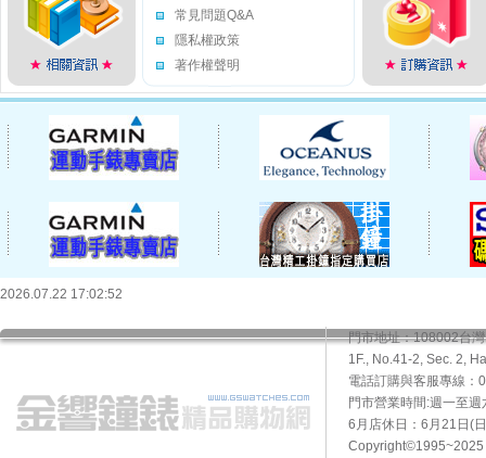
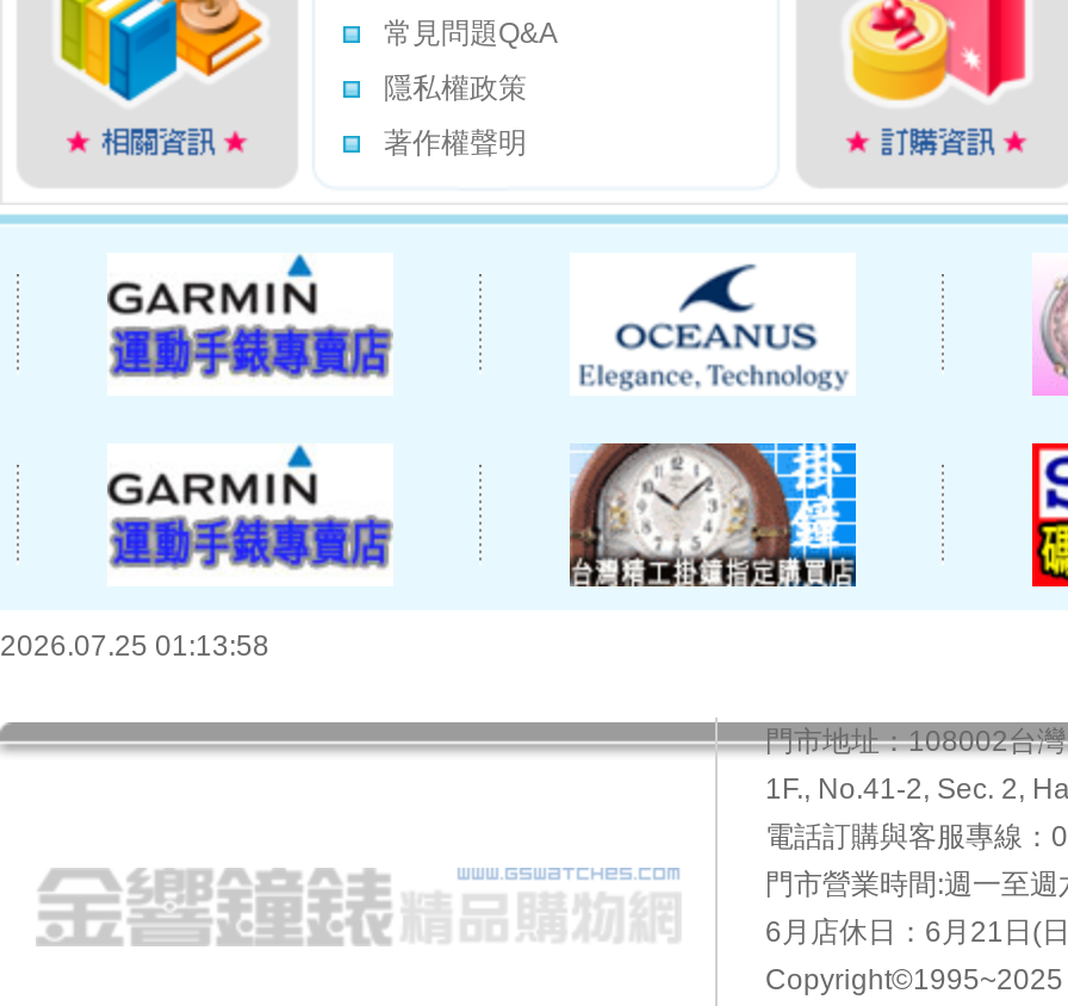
[0,287,123,302] 2026.07.22 17:02:52 -> [0,629,269,663] 2026.07.25 01:13:58

